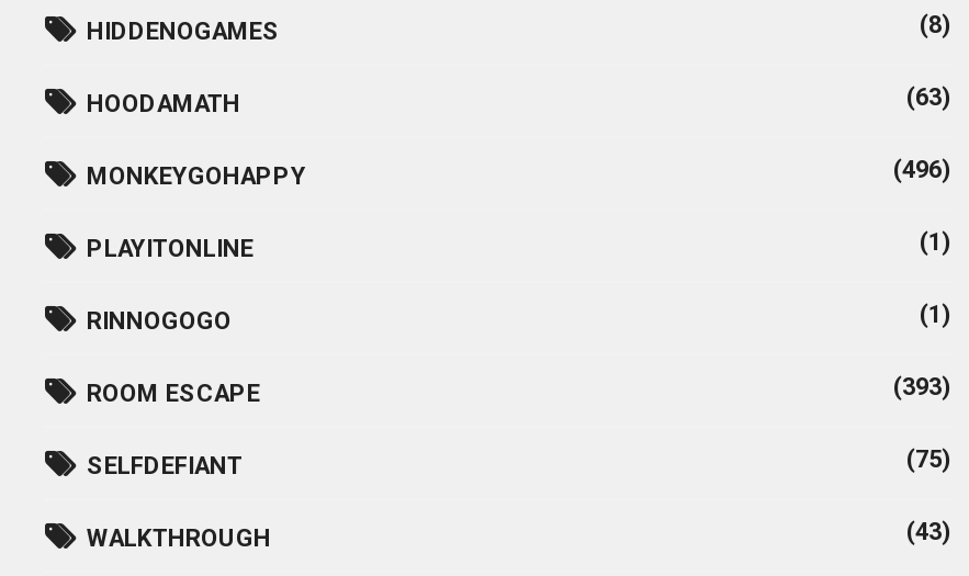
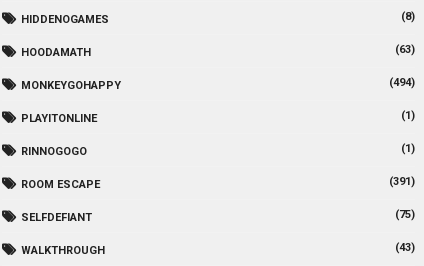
[893,156,950,184] (496) -> [389,76,415,89] (494)
[893,373,950,402] (393) -> [389,175,415,188] (391)

